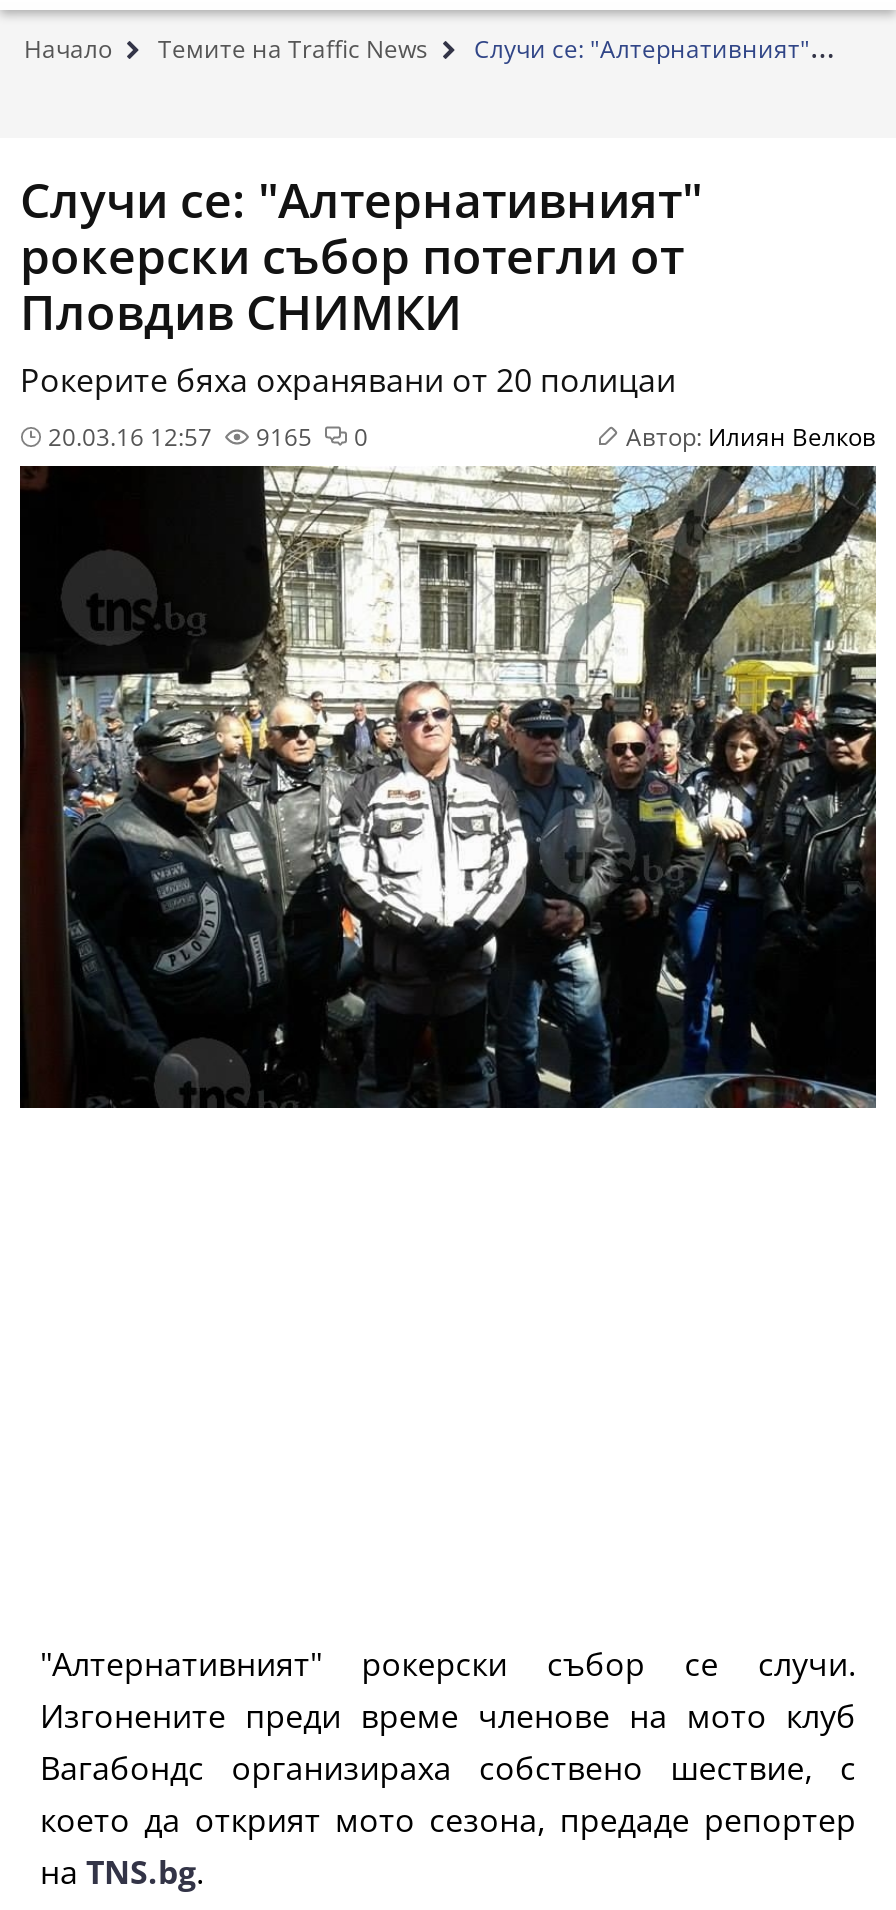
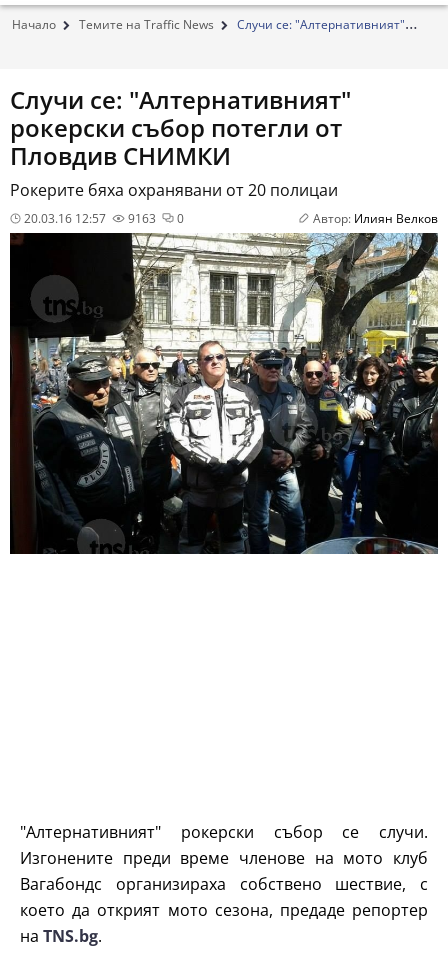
[250,420,312,454] 9165 -> [125,210,156,227] 9163

